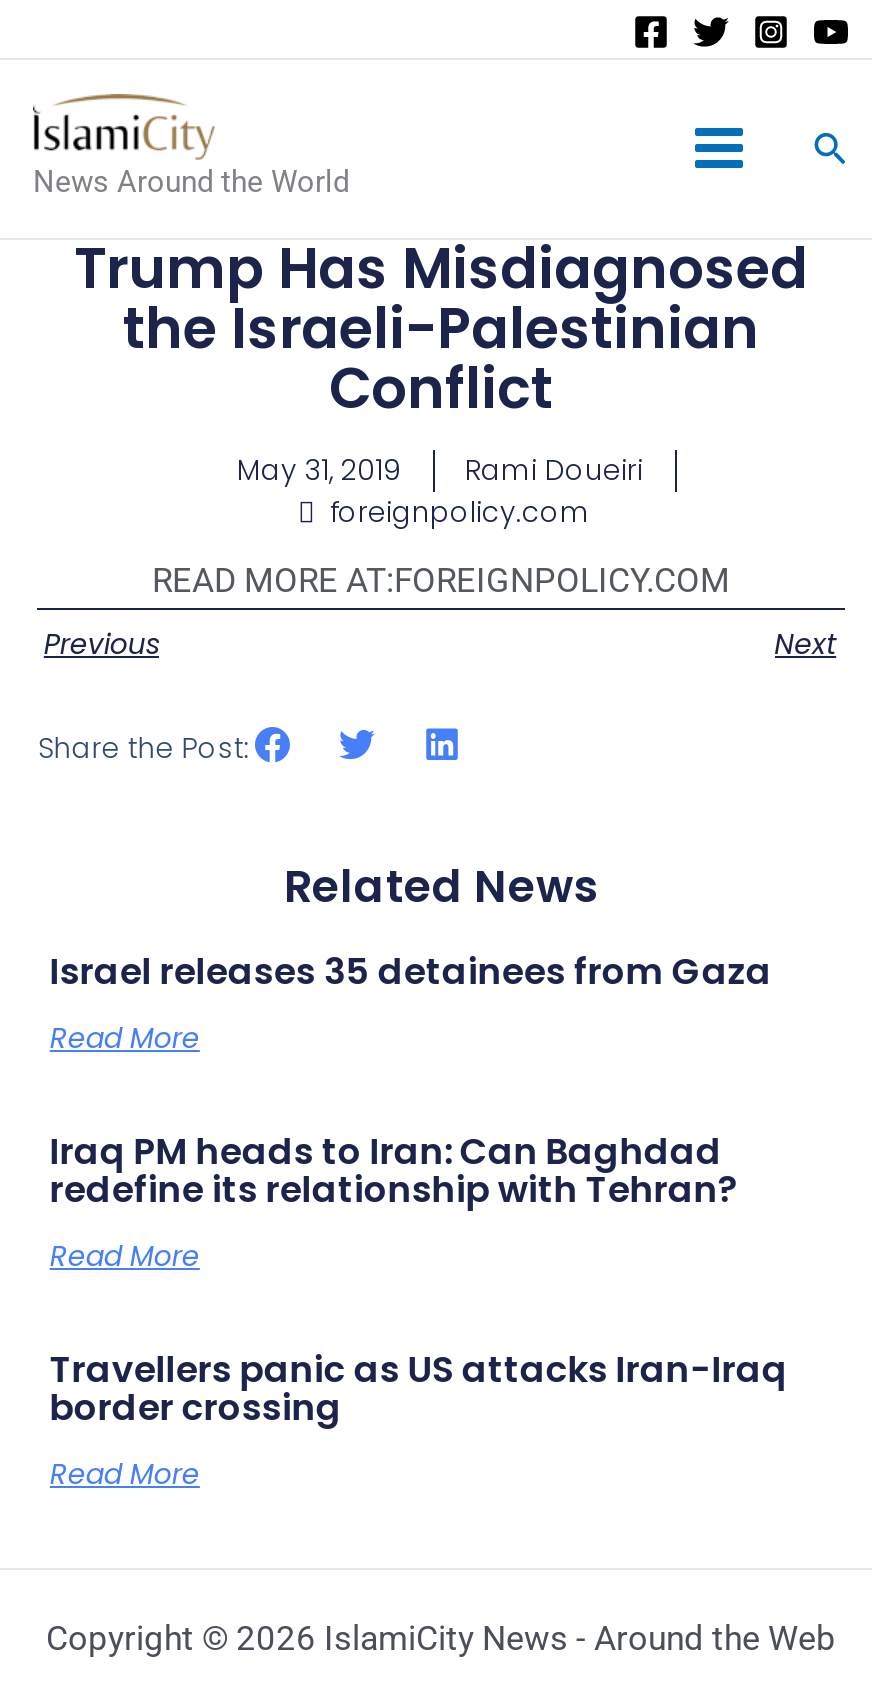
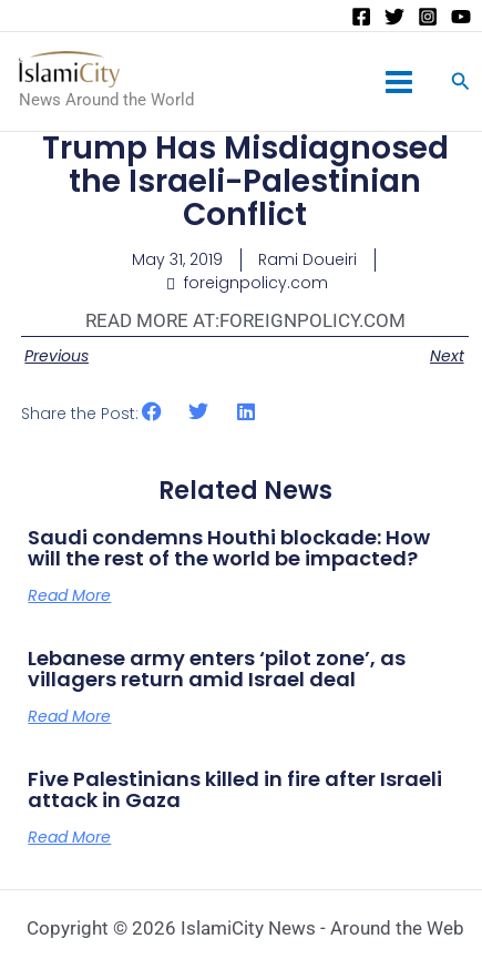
[50,945,772,995] Israel releases 35 detainees from Gaza -> [28,523,430,572] Saudi condemns Houthi blockade: How | will the rest of the world be impacted?
[50,1125,738,1213] Iraq PM heads to Iran: Can Baghdad | redefine its relationship with Tehran? -> [28,644,406,693] Lebanese army enters ‘pilot zone’, as | villagers return amid Israel deal
[50,1343,788,1431] Travellers panic as US attacks Iran-Iraq | border crossing -> [28,765,443,814] Five Palestinians killed in fire after Israeli | attack in Gaza

